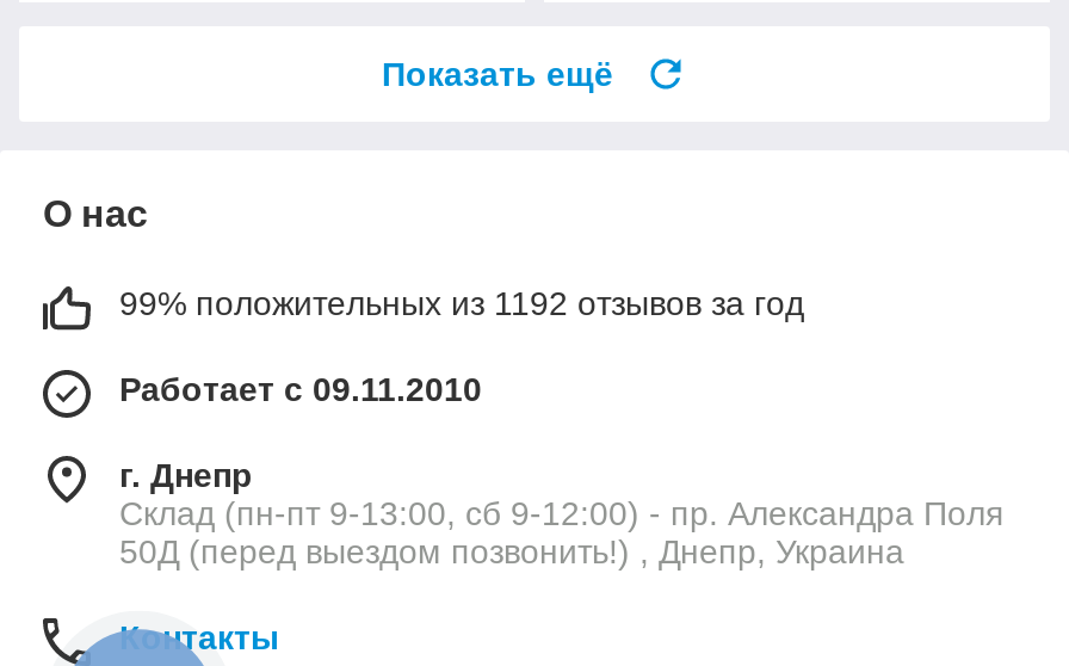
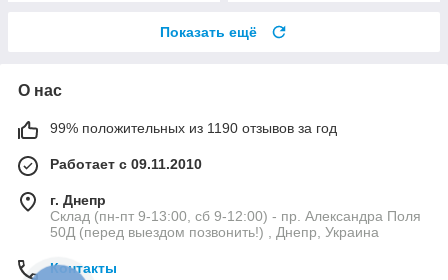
[119,284,804,322] 99% положительных из 1192 отзывов за год -> [50,120,337,136] 99% положительных из 1190 отзывов за год

